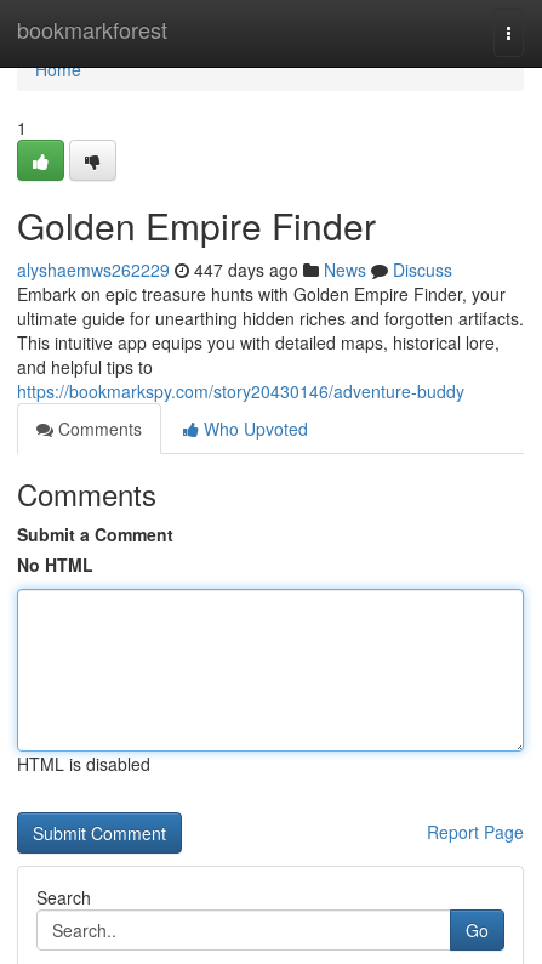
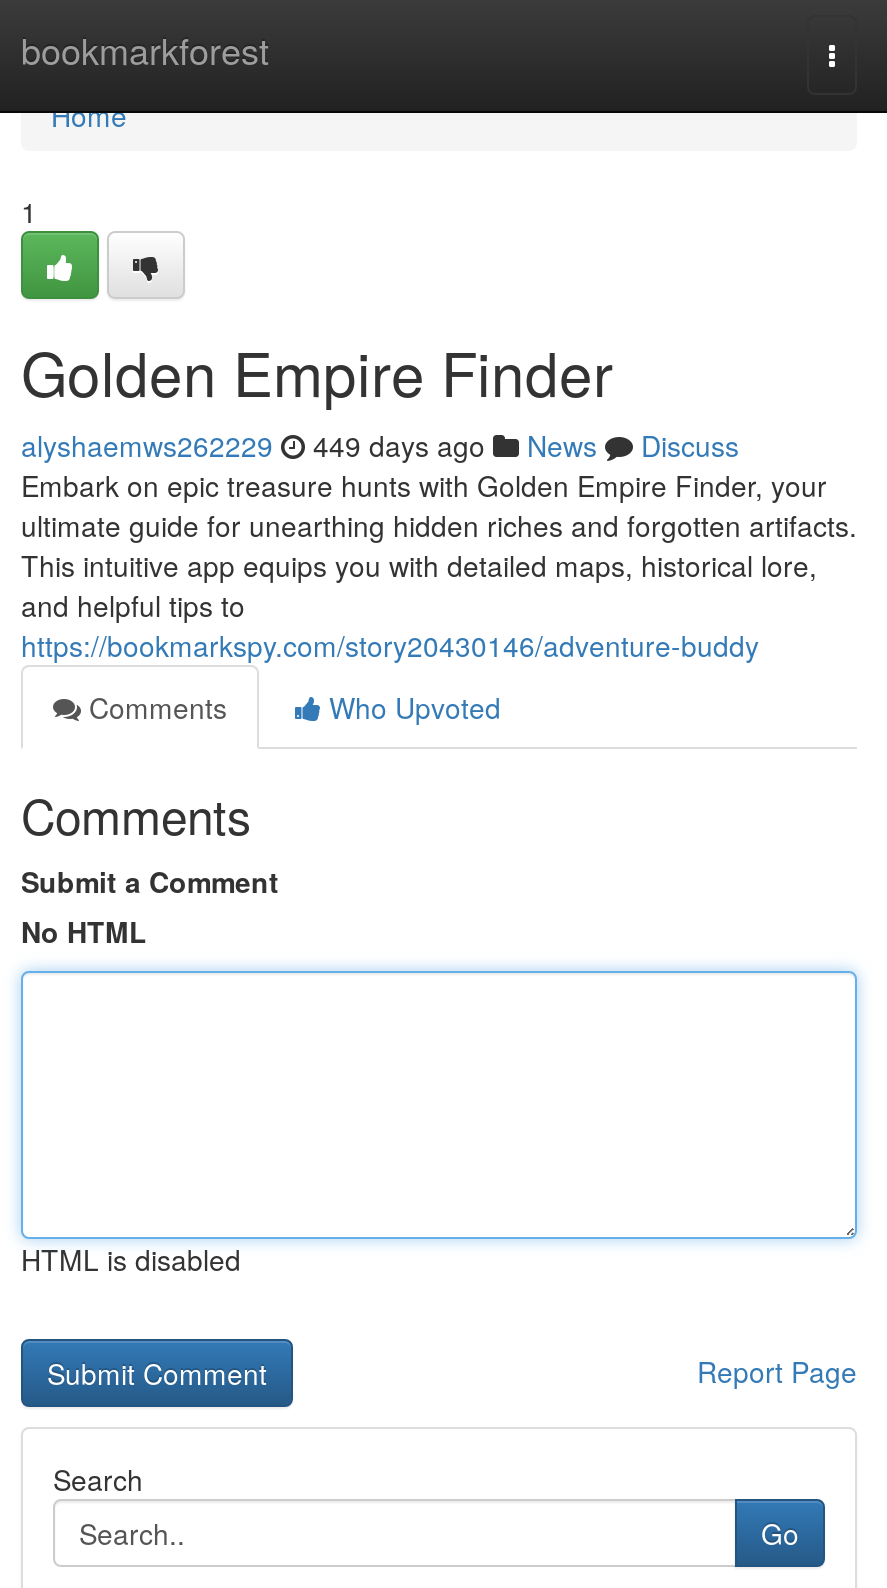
[17,257,452,282] alyshaemws262229 447 days ago News Discuss -> [21,425,739,465] alyshaemws262229 449 days ago News Discuss

